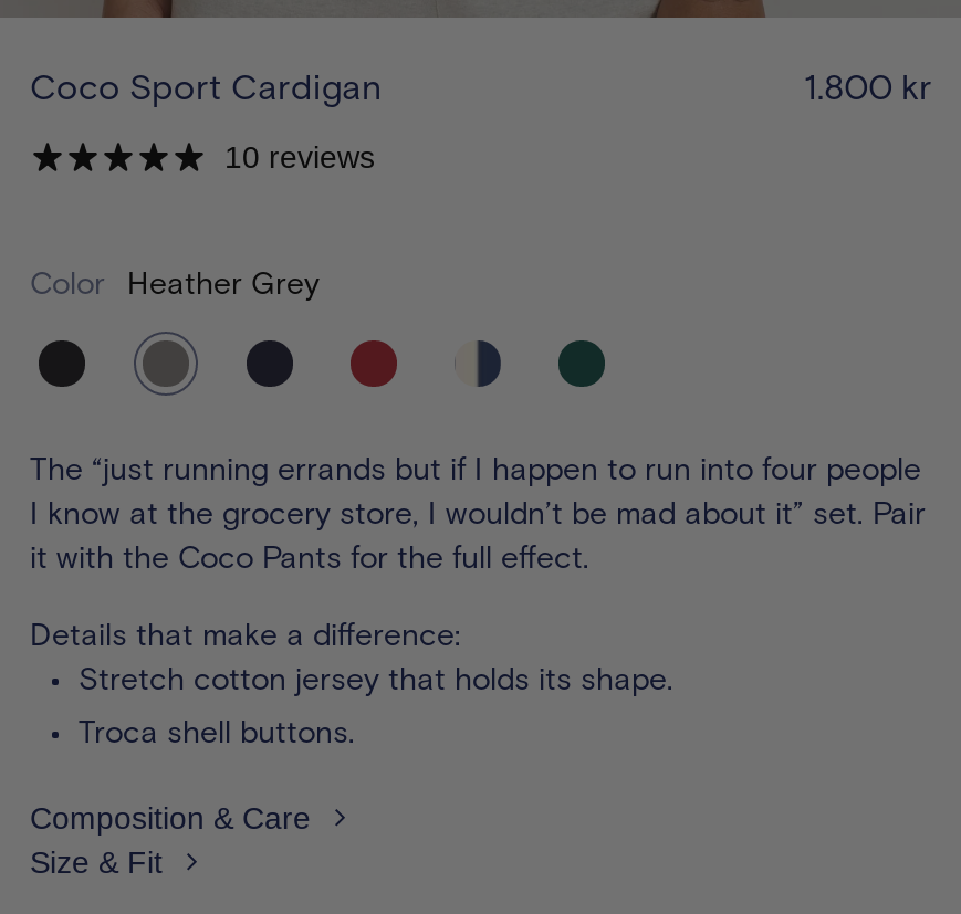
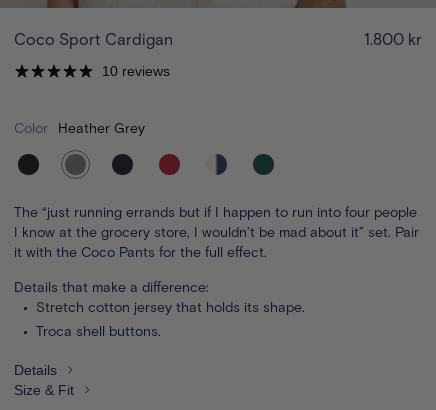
[30,801,311,836] Composition & Care -> [14,362,57,378] Details

